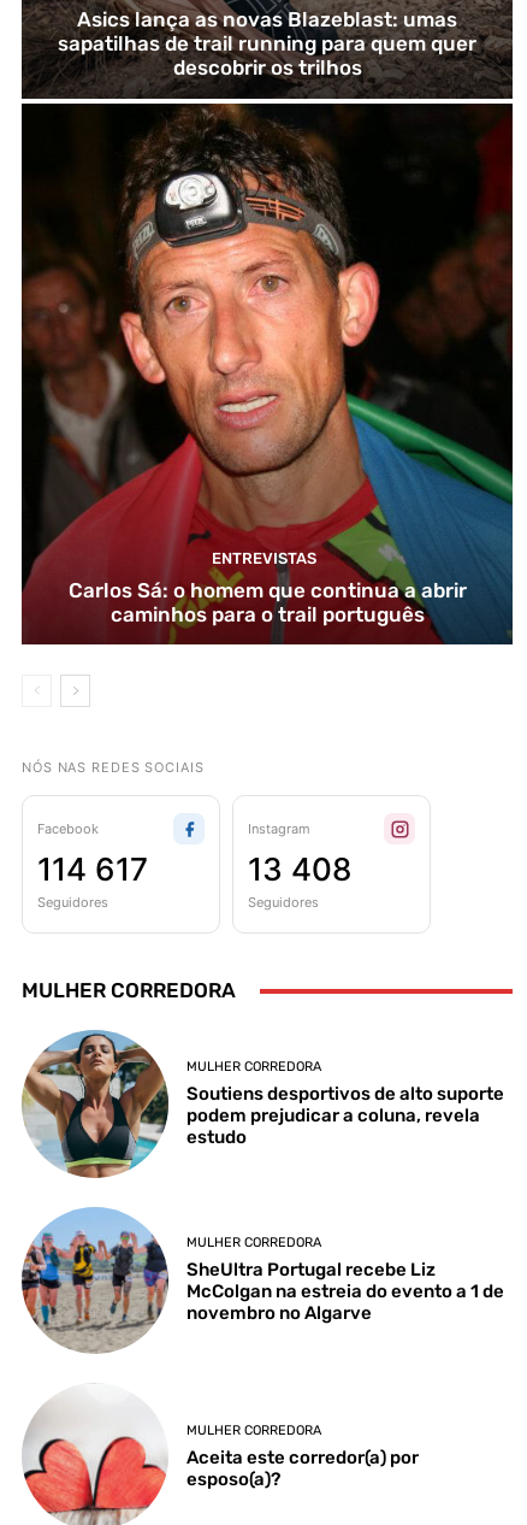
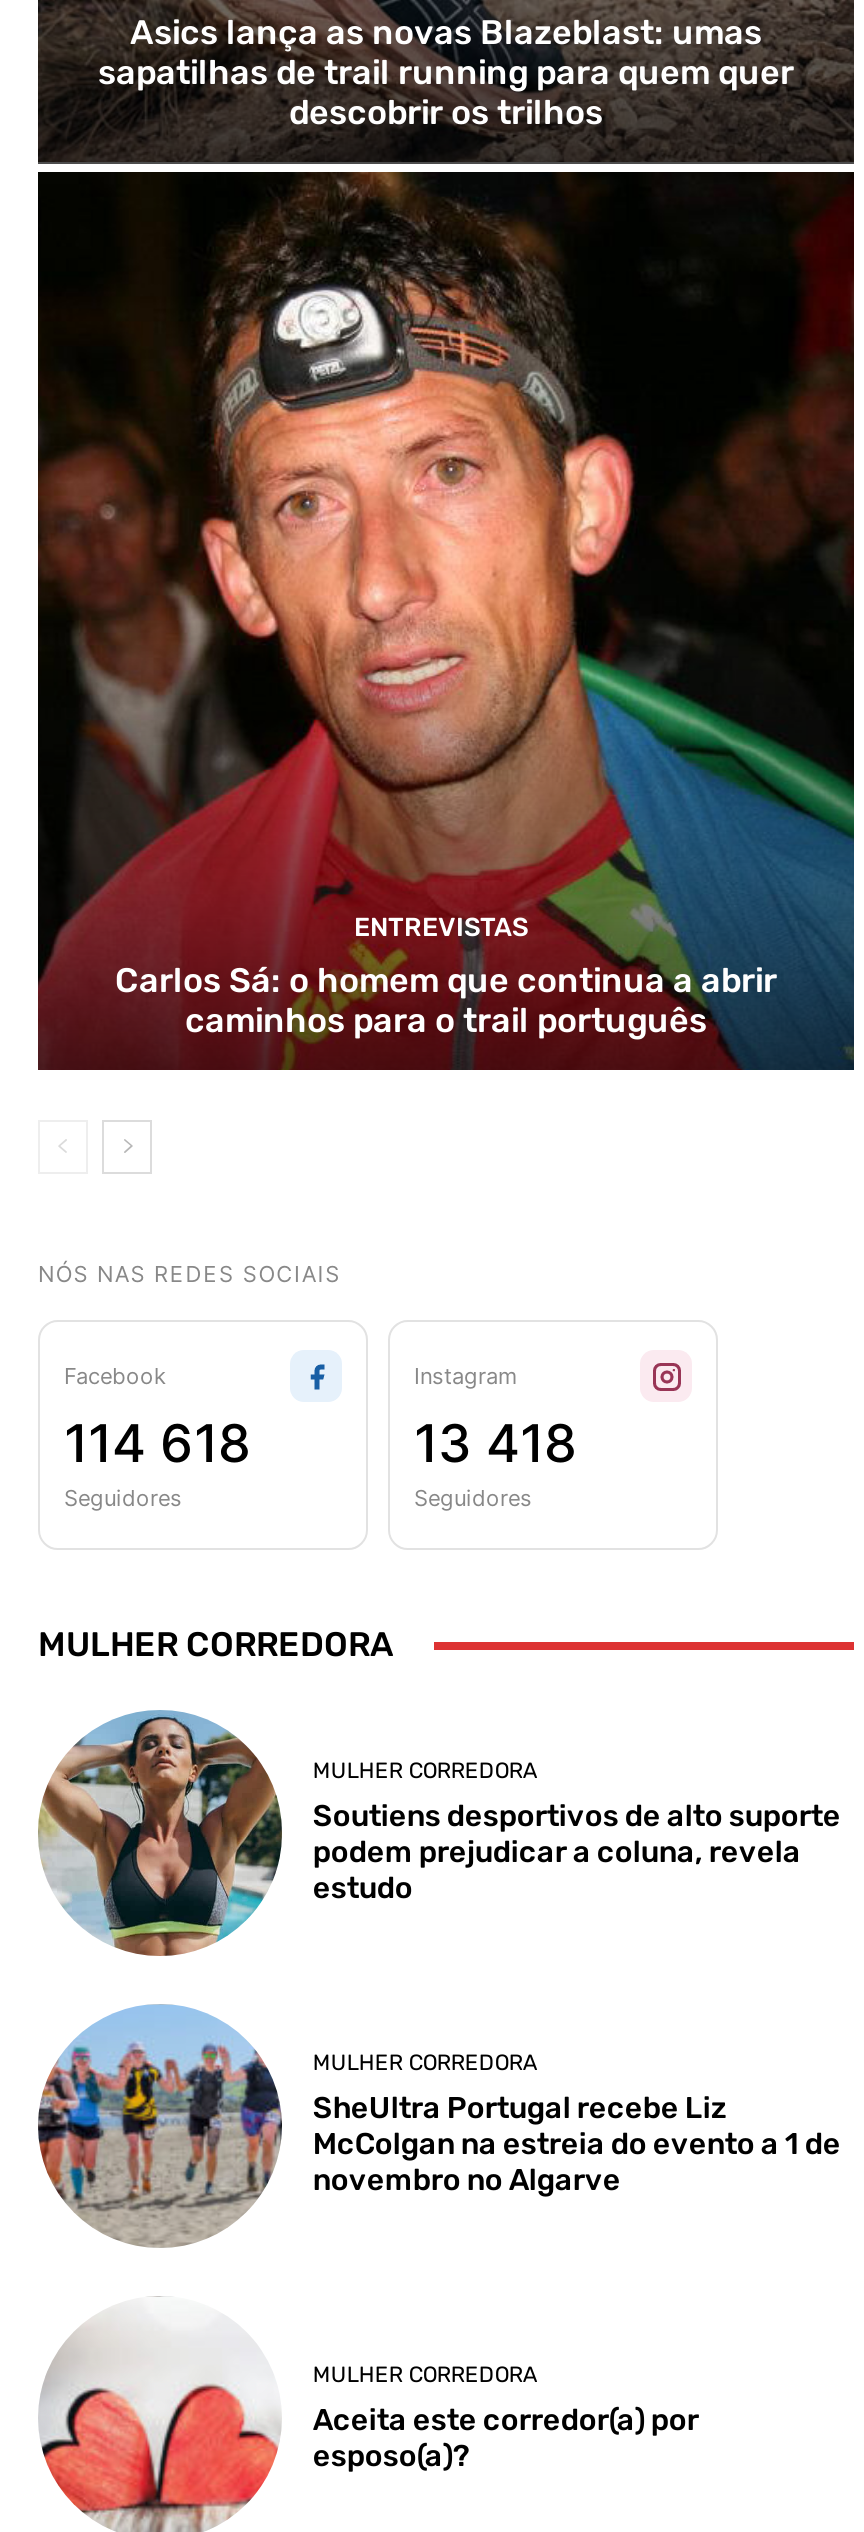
[37,851,148,888] 114 617 -> [64,1412,250,1474] 114 618
[248,851,351,888] 13 408 -> [414,1412,576,1474] 13 418

